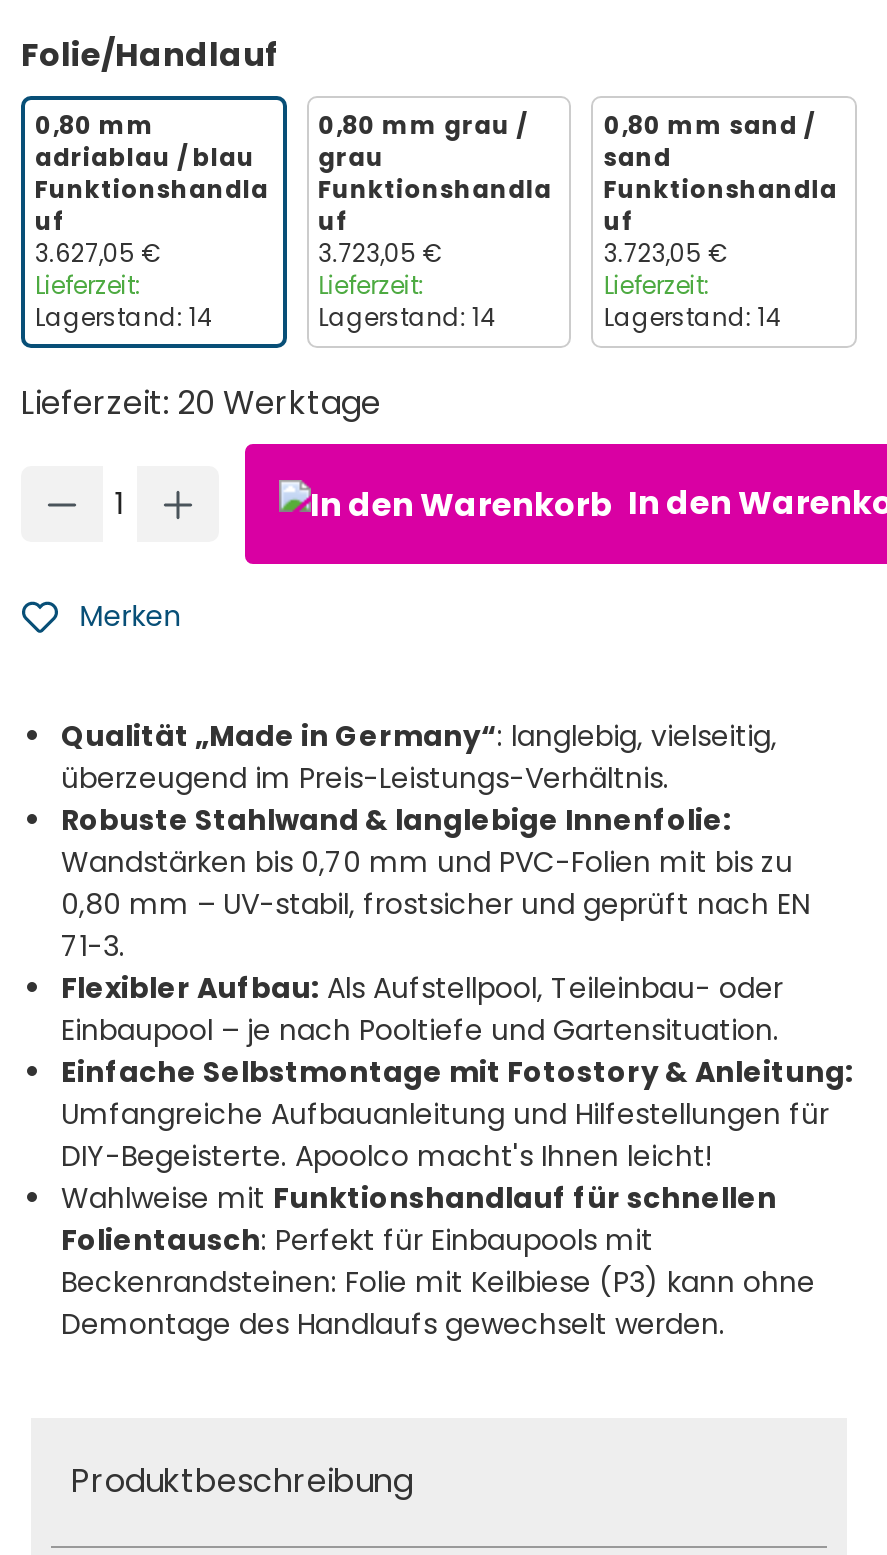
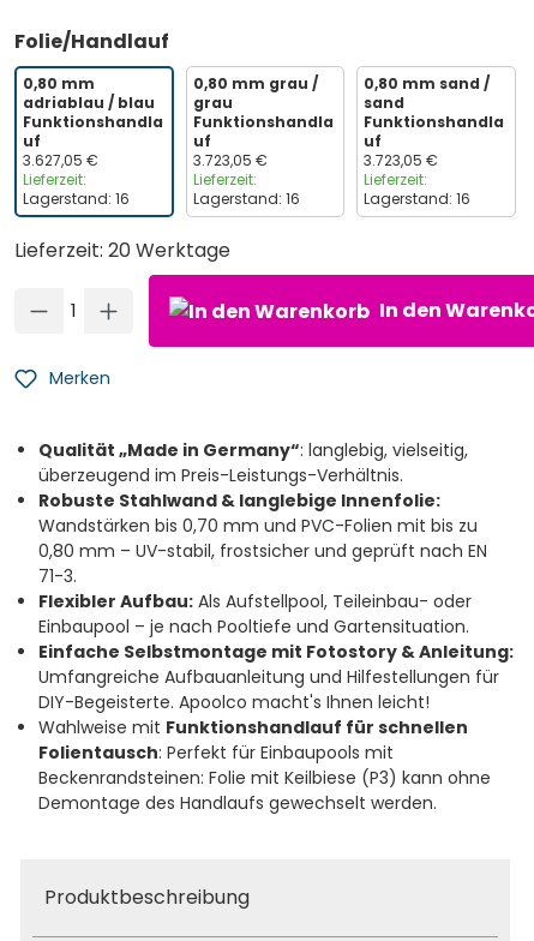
[35,300,213,334] Lagerstand: 14 -> [23,188,130,209] Lagerstand: 16
[318,300,496,334] Lagerstand: 14 -> [193,188,300,209] Lagerstand: 16
[604,300,782,334] Lagerstand: 14 -> [364,188,471,209] Lagerstand: 16

